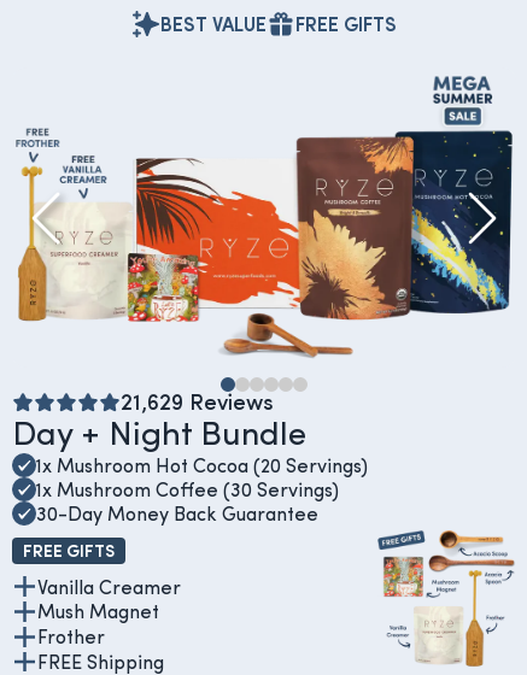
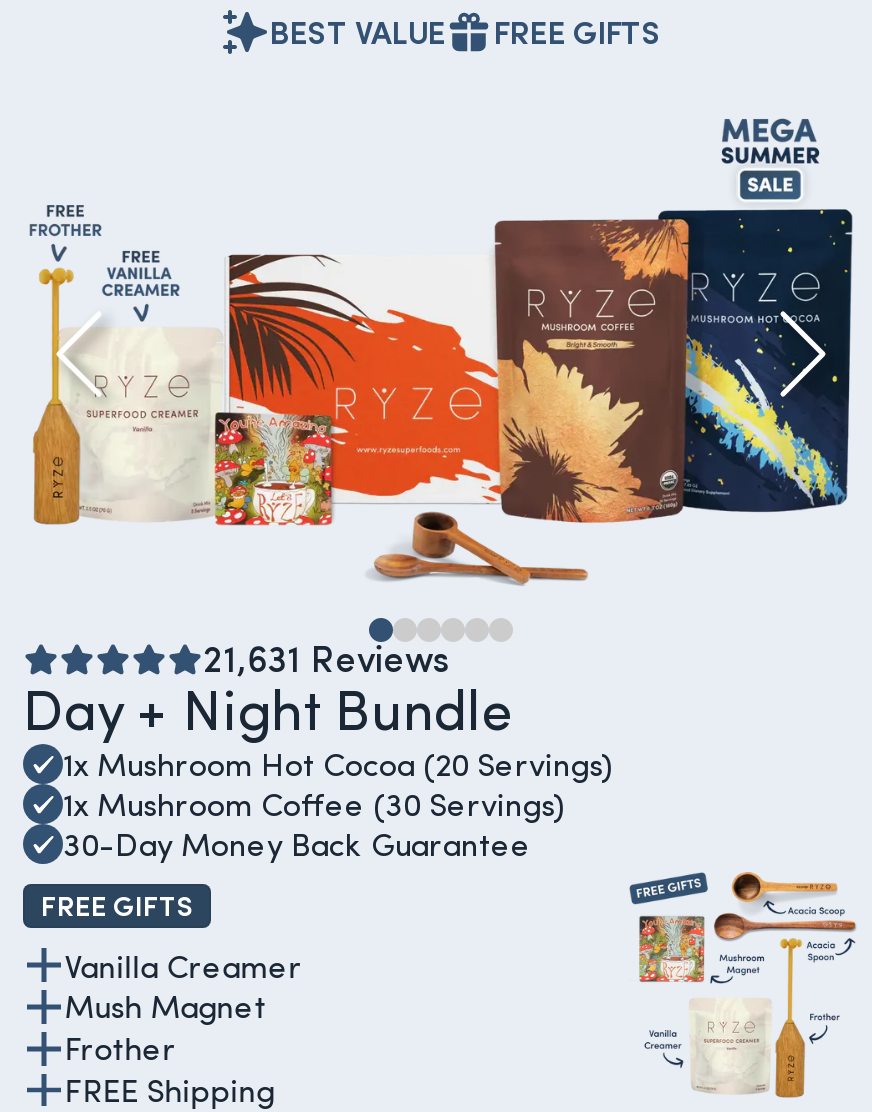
[121,391,274,414] 21,629 Reviews -> [203,641,451,679] 21,631 Reviews

